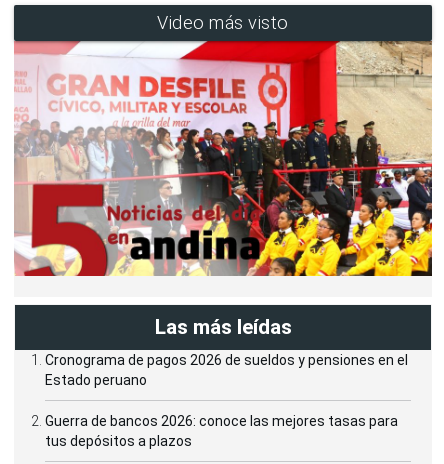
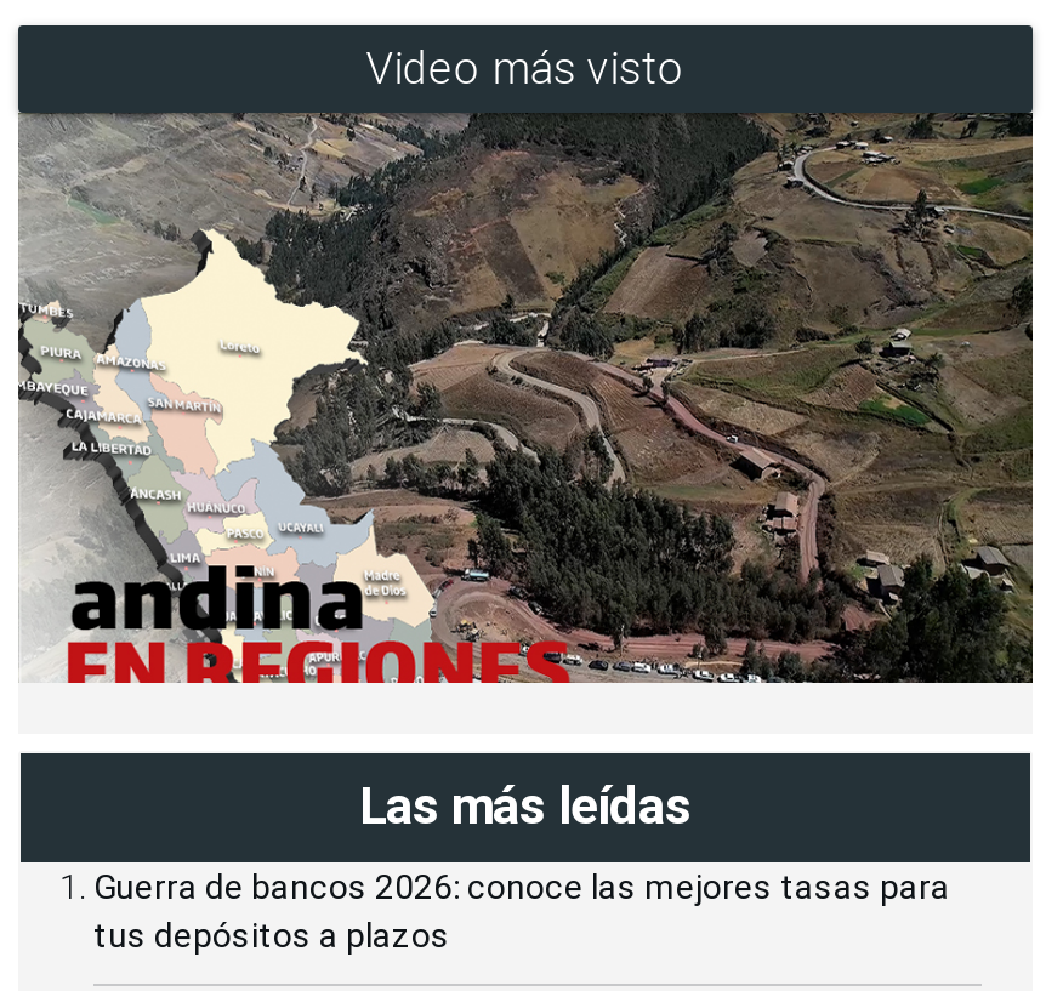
[14,40,433,277] [image] -> [16,113,1035,685] [image]
[45,352,408,388] Cronograma de pagos 2026 de sueldos y pensiones en el | Estado peruano -> none

